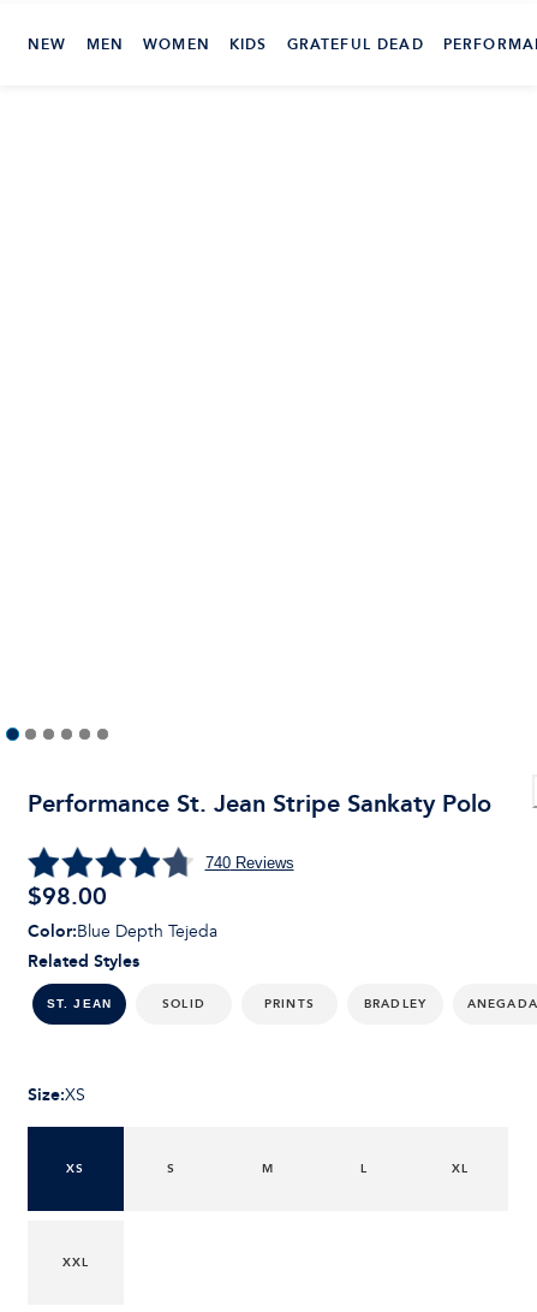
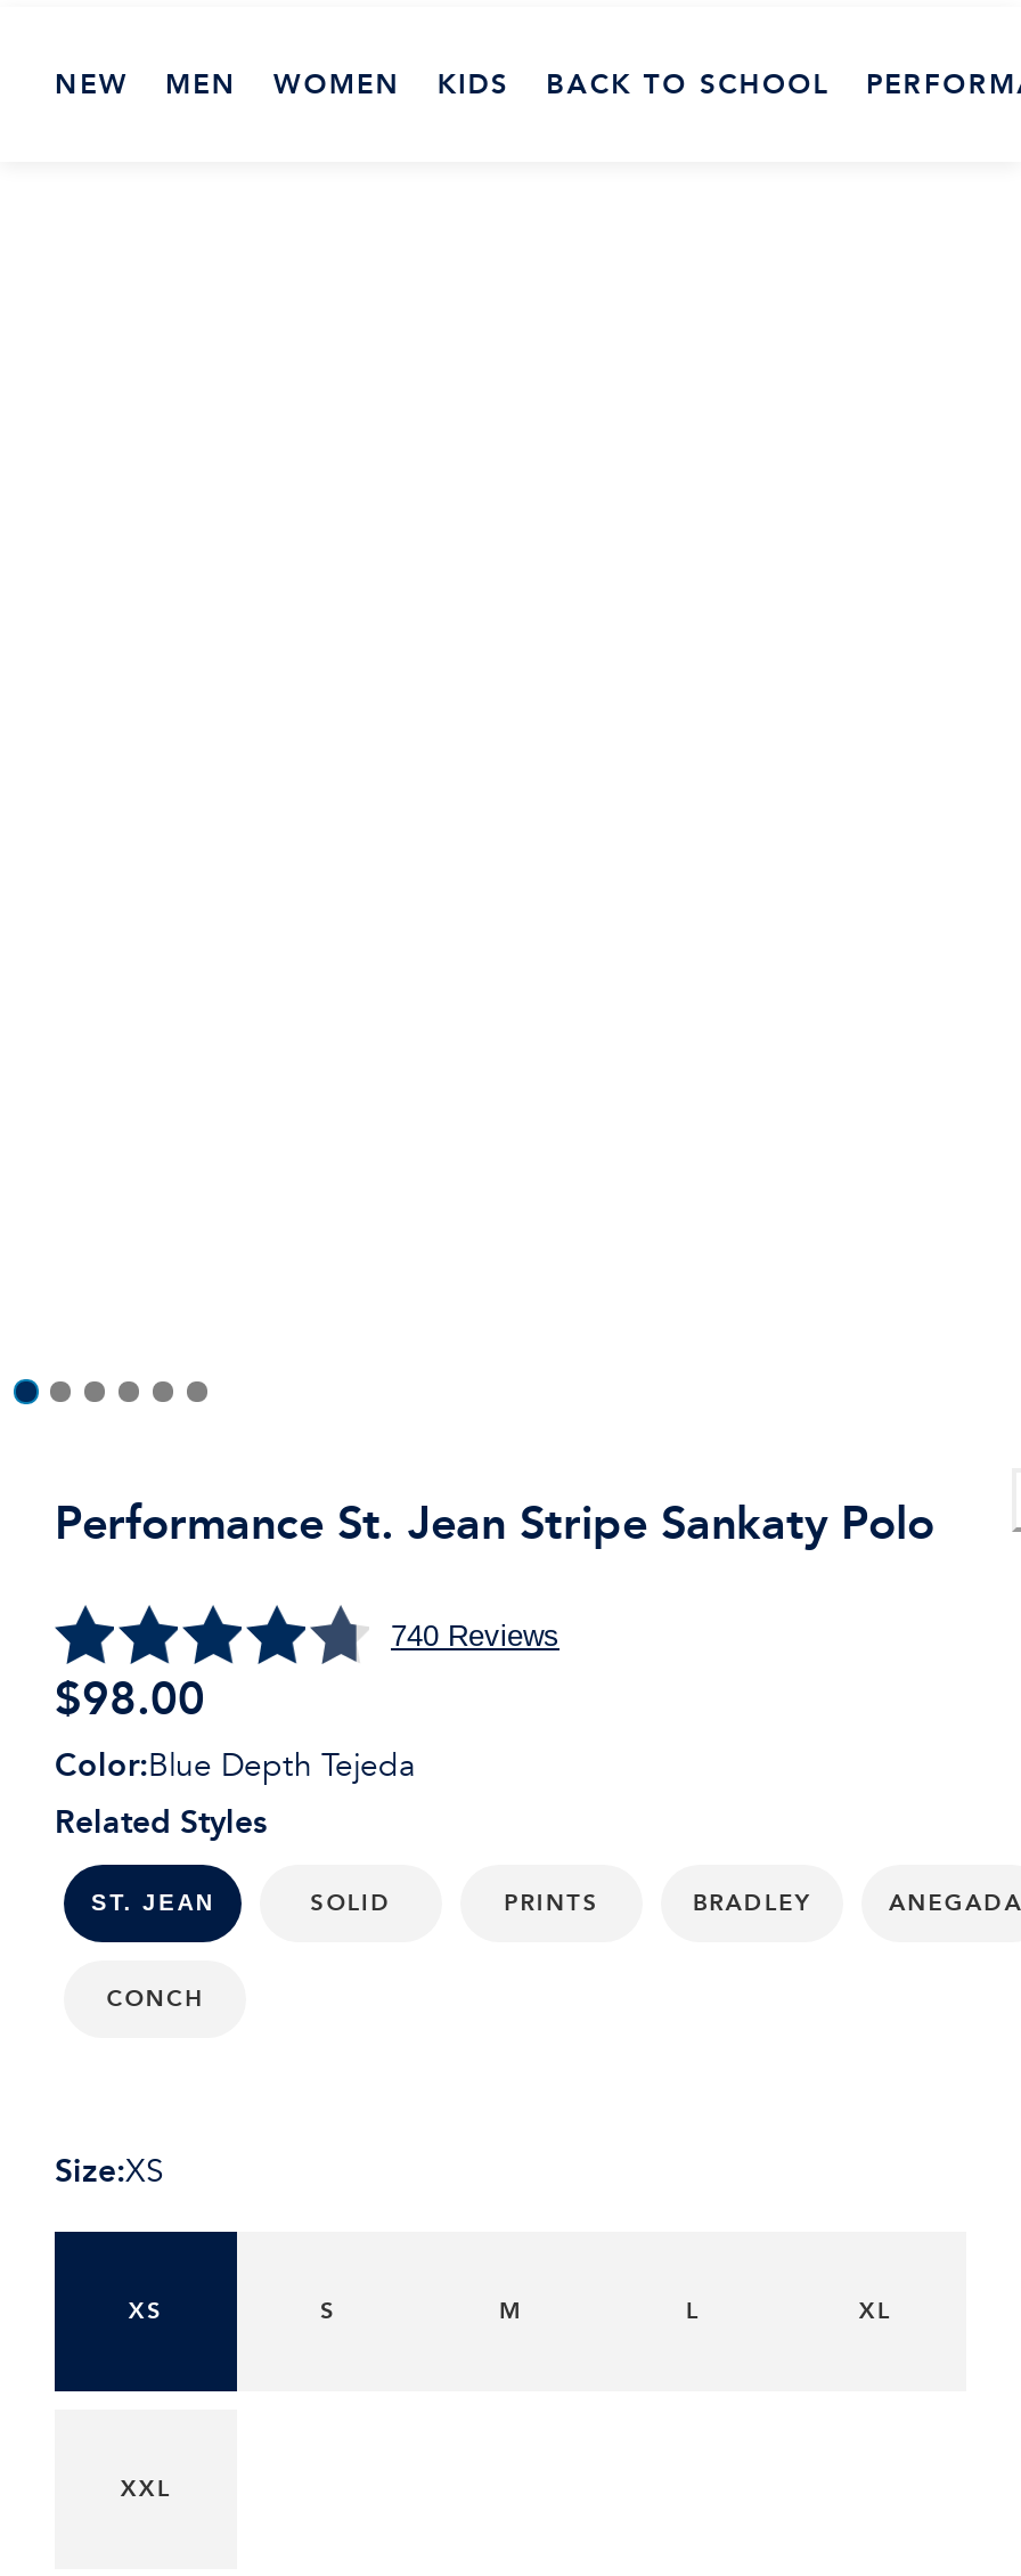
[287,32,424,55] GRATEFUL DEAD -> [546,62,830,105] BACK TO SCHOOL
none -> [106,1982,204,2018] CONCH

